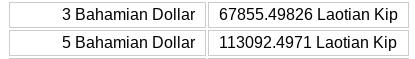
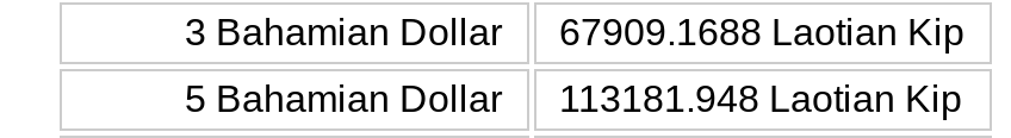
[62,6,398,23] 3 Bahamian Dollar 67855.49826 Laotian Kip -> [185,11,965,52] 3 Bahamian Dollar 67909.1688 Laotian Kip
[62,34,397,51] 5 Bahamian Dollar 113092.4971 Laotian Kip -> [185,78,962,118] 5 Bahamian Dollar 113181.948 Laotian Kip

